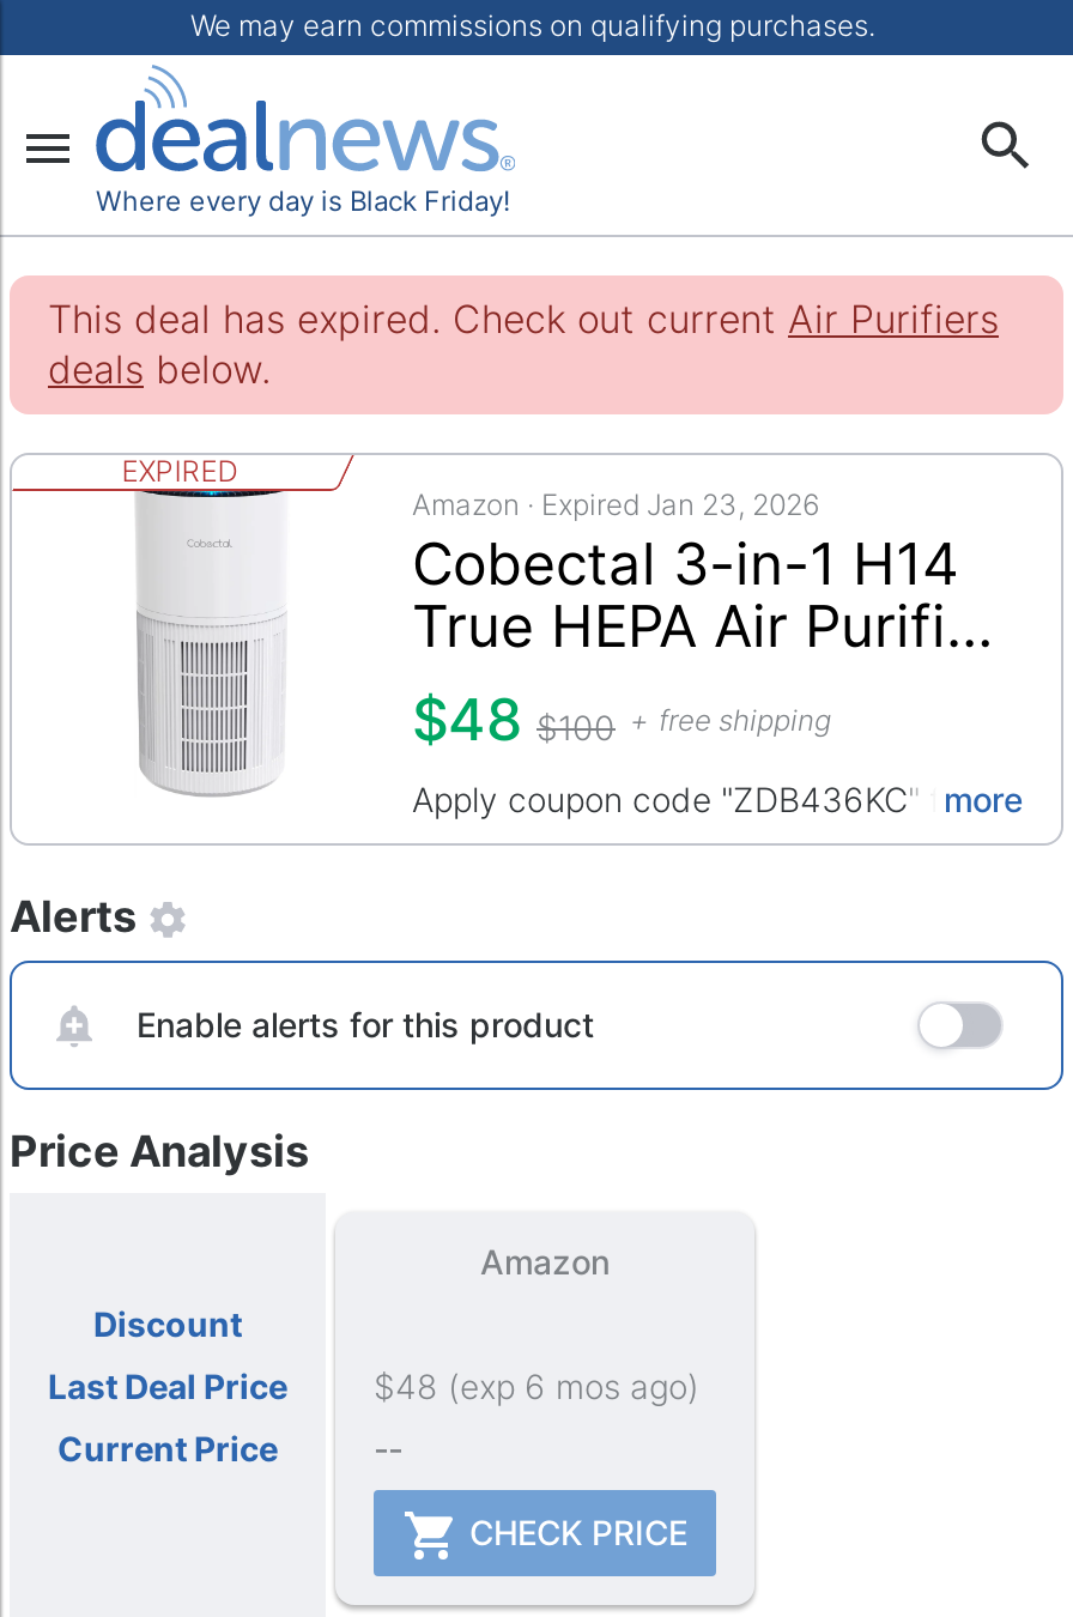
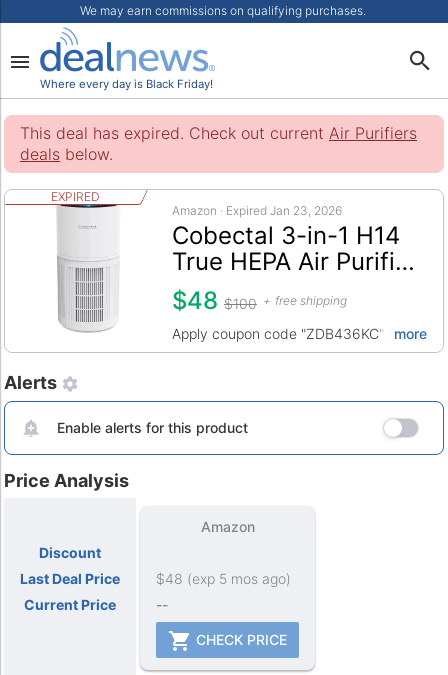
[374,1365,699,1406] $48 (exp 6 mos ago) -> [156,570,291,587] $48 (exp 5 mos ago)

